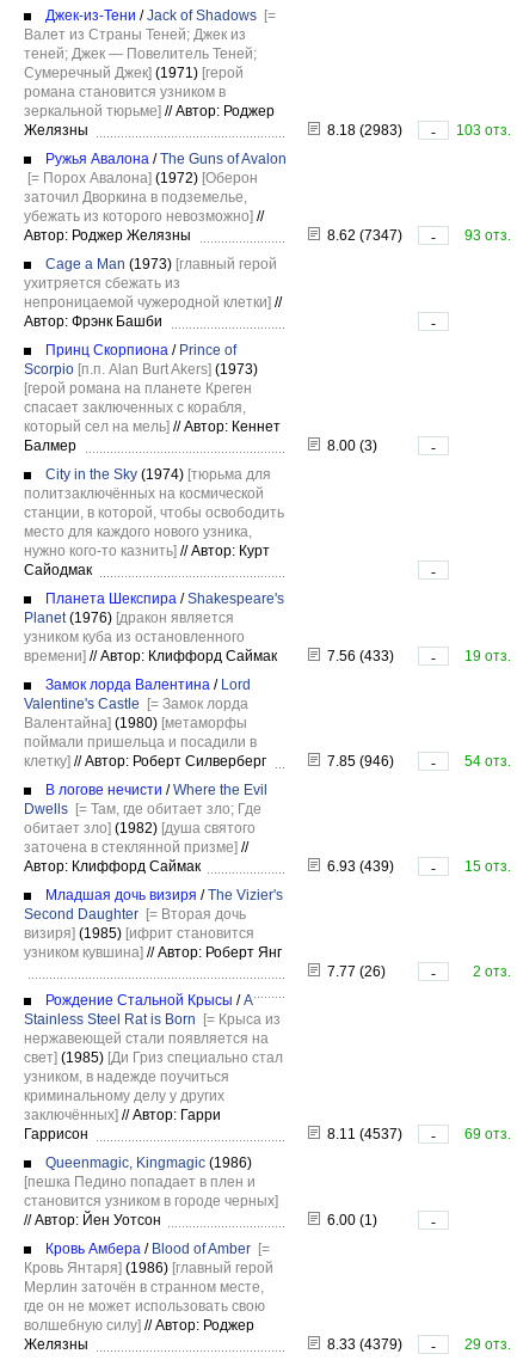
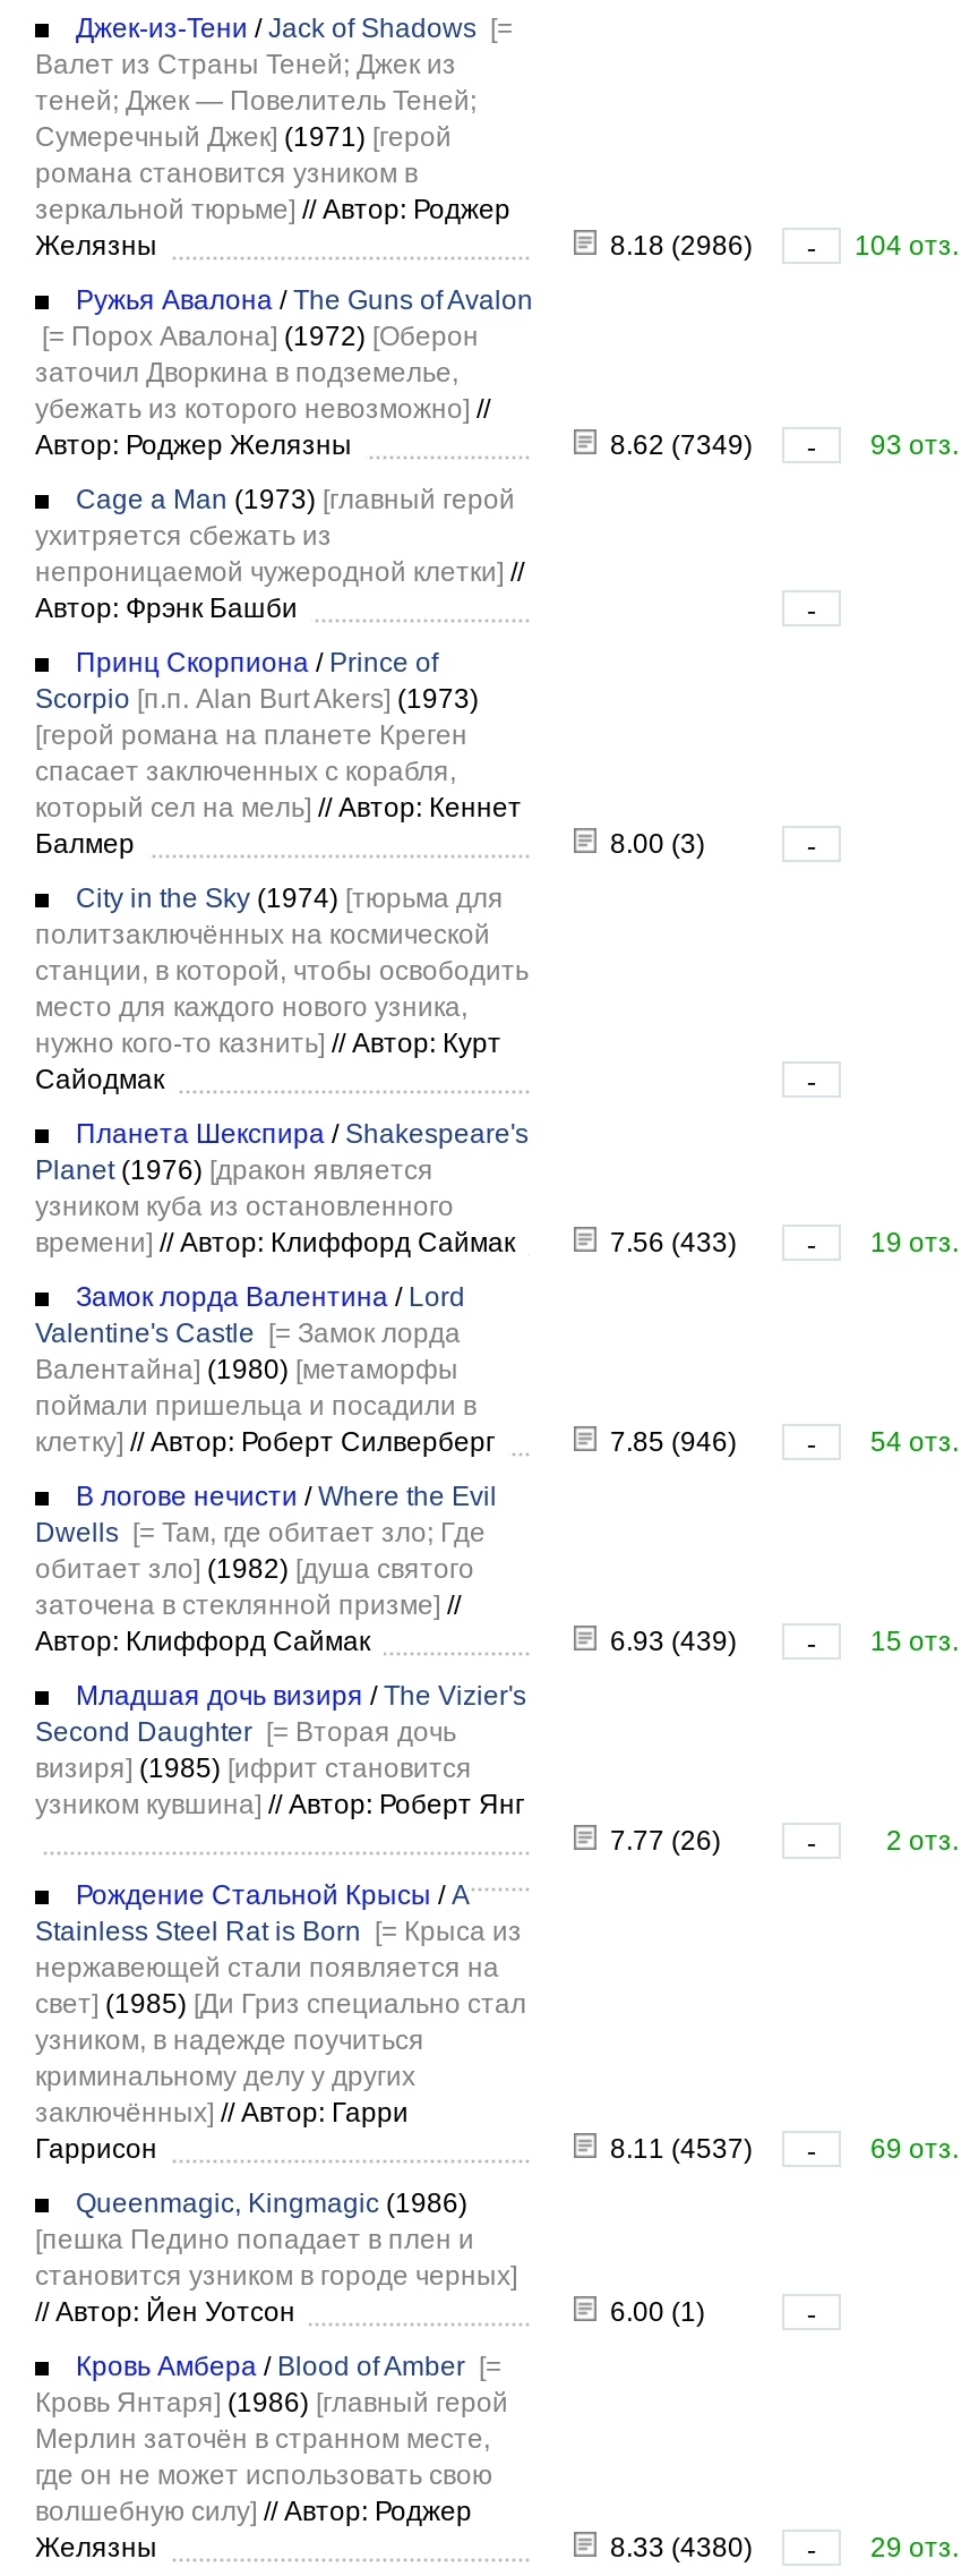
[327,122,402,139] 8.18 (2983) -> [610,230,753,262] 8.18 (2986)
[456,122,511,139] 103 отз. -> [855,230,959,262] 104 отз.
[327,227,402,244] 8.62 (7347) -> [610,429,753,461] 8.62 (7349)
[327,1336,402,1353] 8.33 (4379) -> [610,2532,753,2564] 8.33 (4380)

